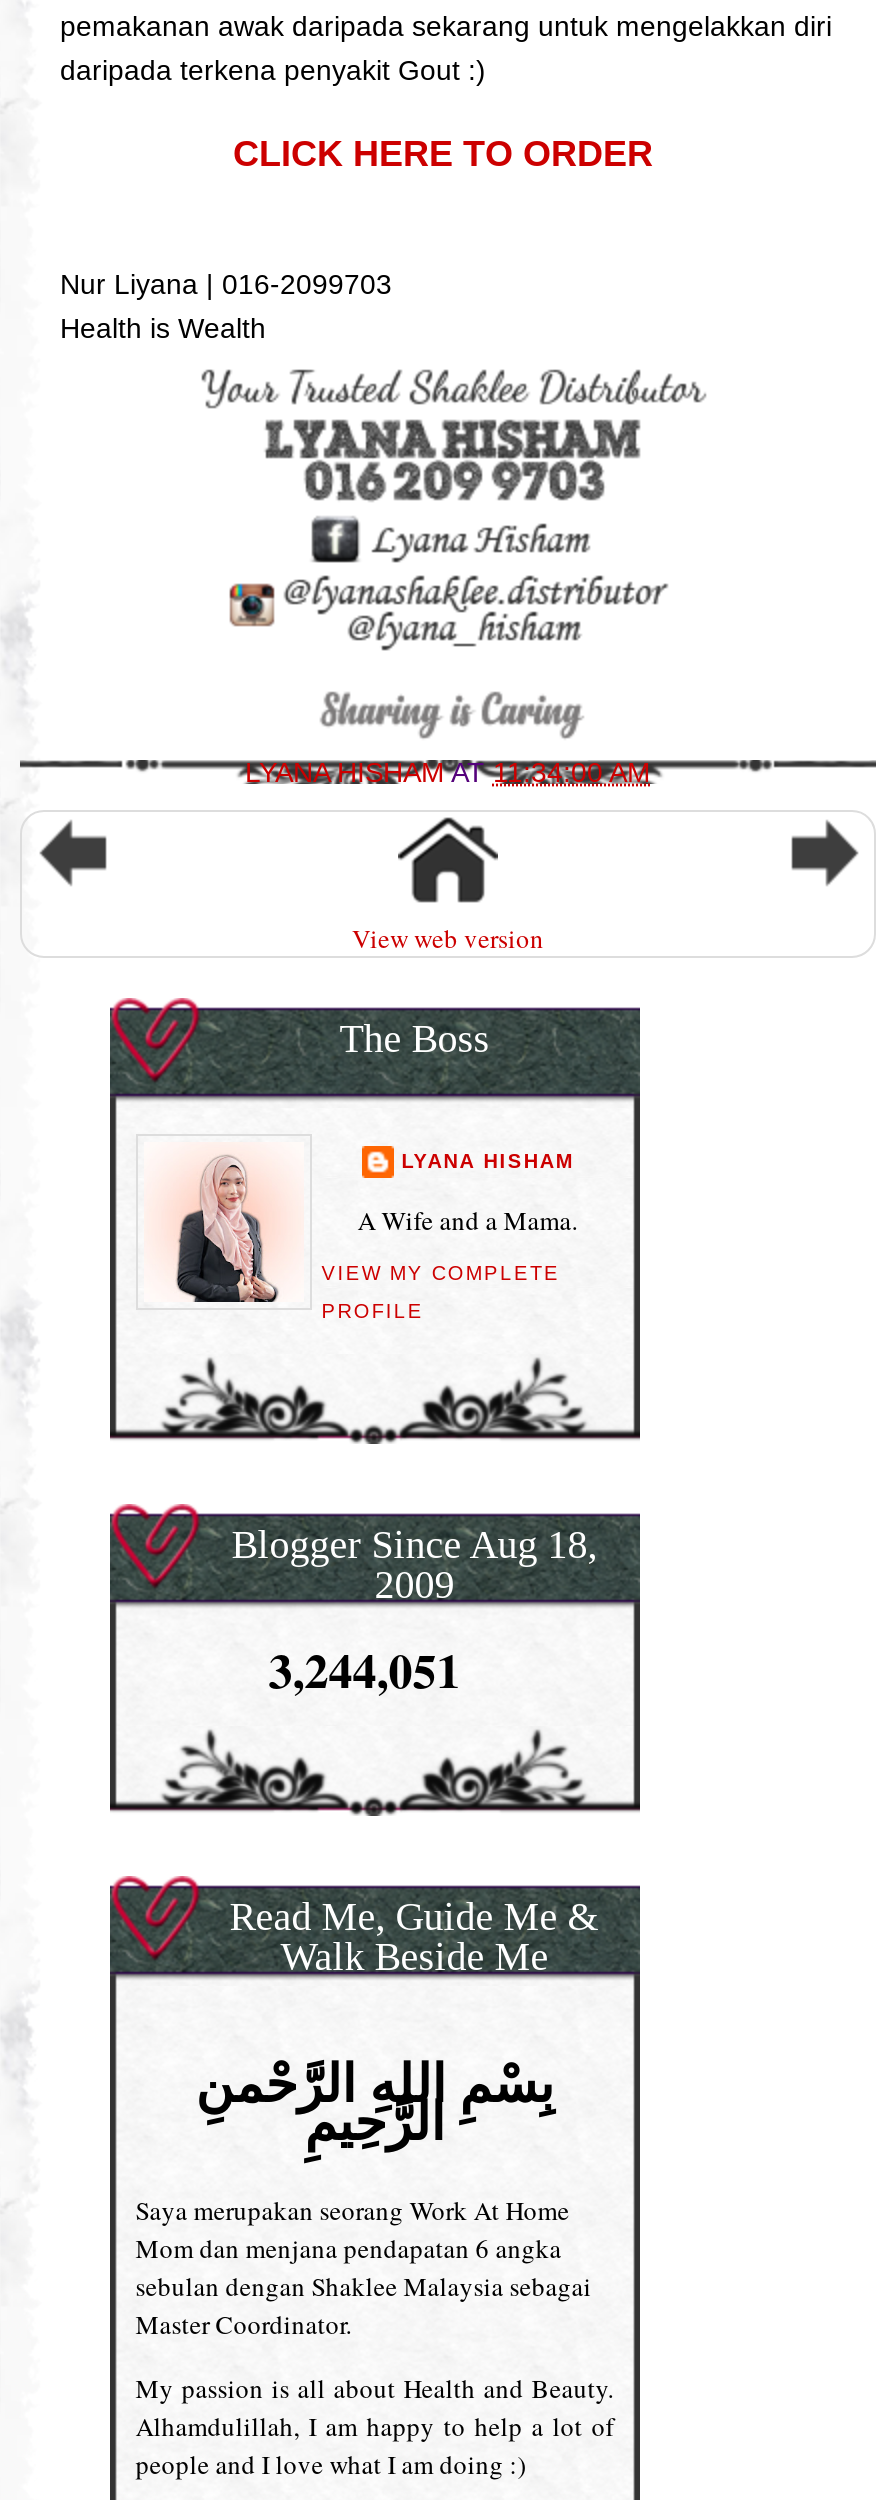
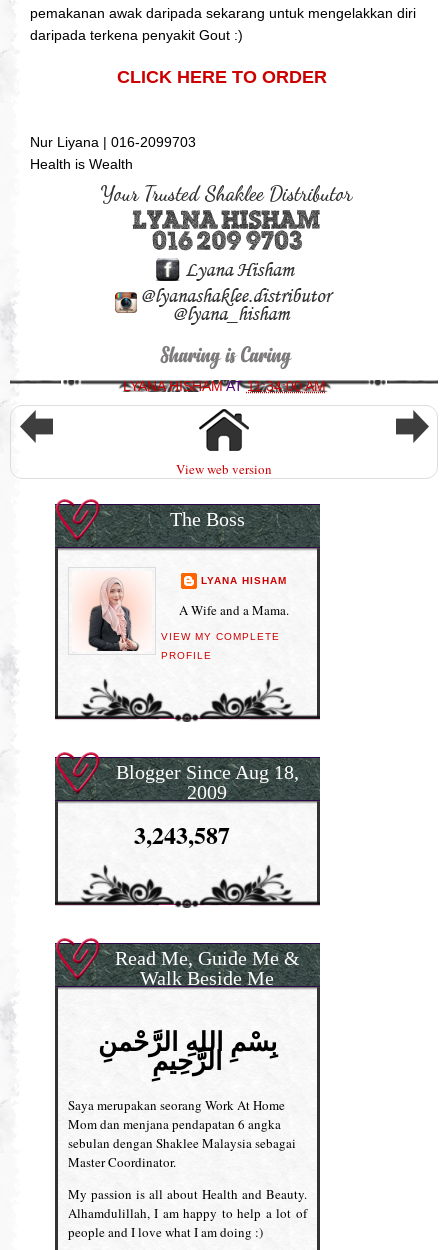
[269,1634,461,1704] 3,244,051 -> [134,817,230,852] 3,243,587

